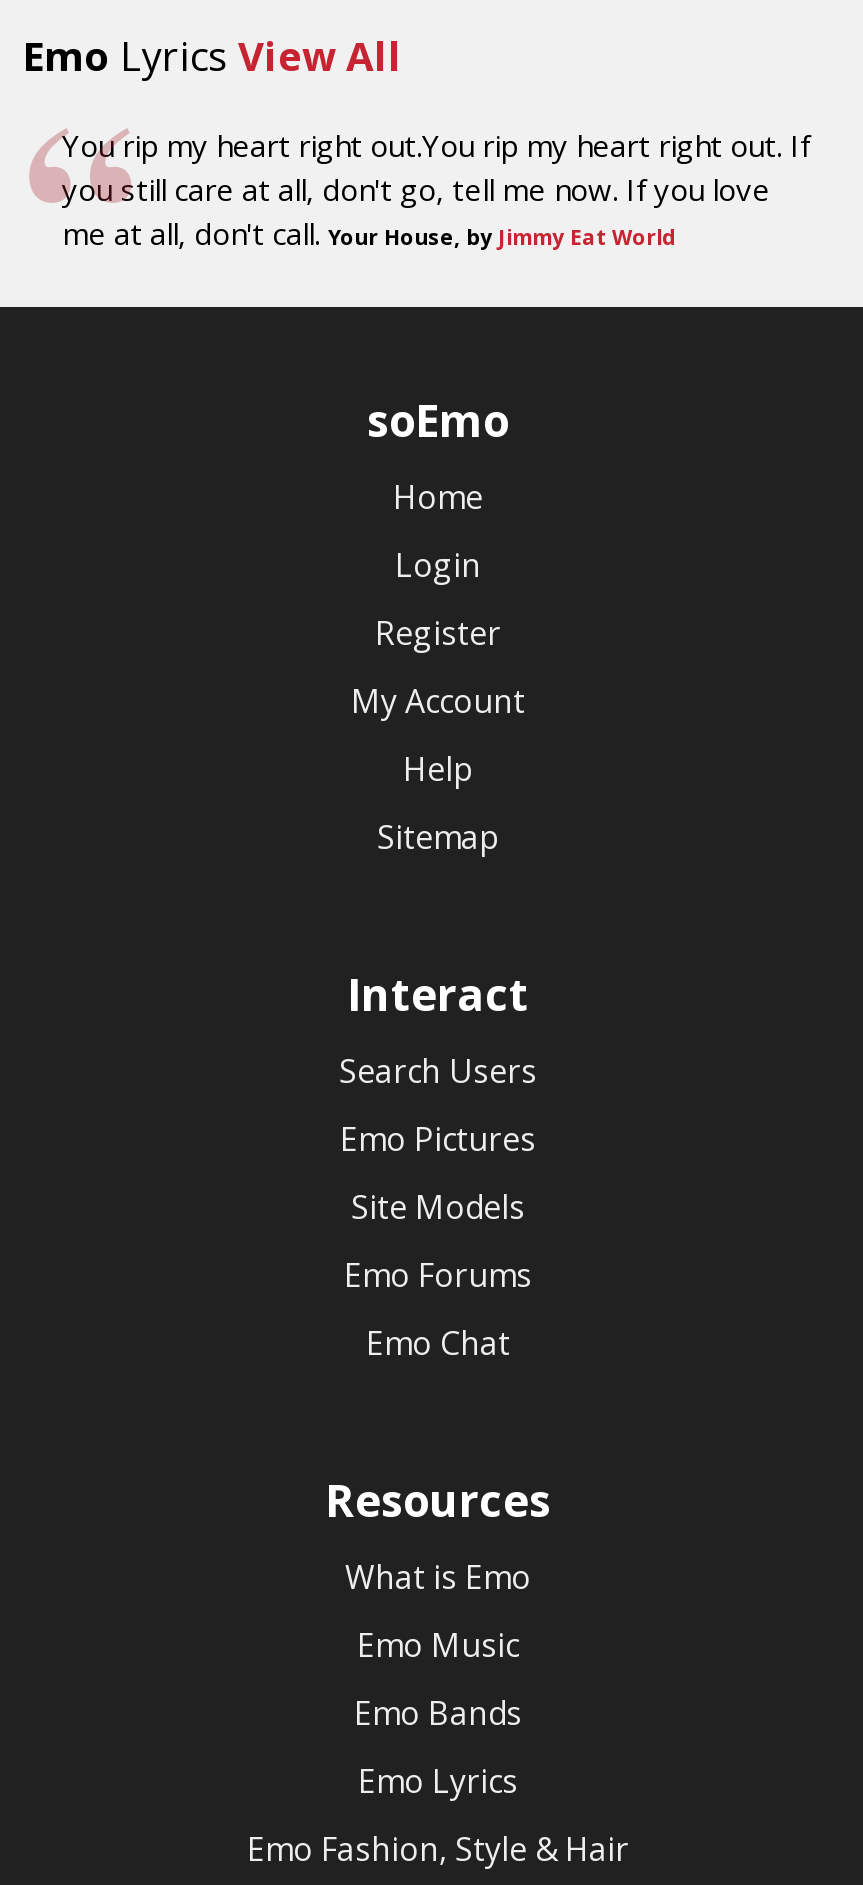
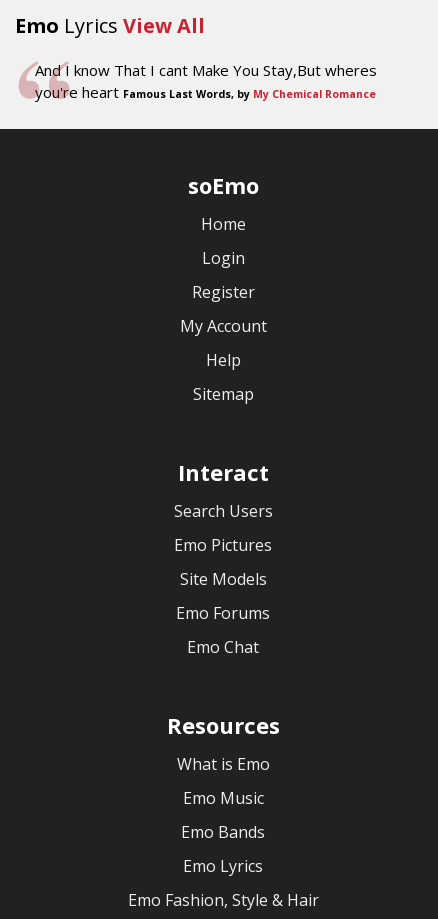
[62,124,810,252] You rip my heart right out.You rip my heart right out. If | you still care at all, don't go, tell me now. If you love | me at all, don't call. Your House, by Jimmy Eat World -> [35,60,377,102] And I know That I cant Make You Stay,But wheres | you're heart Famous Last Words, by My Chemical Romance

